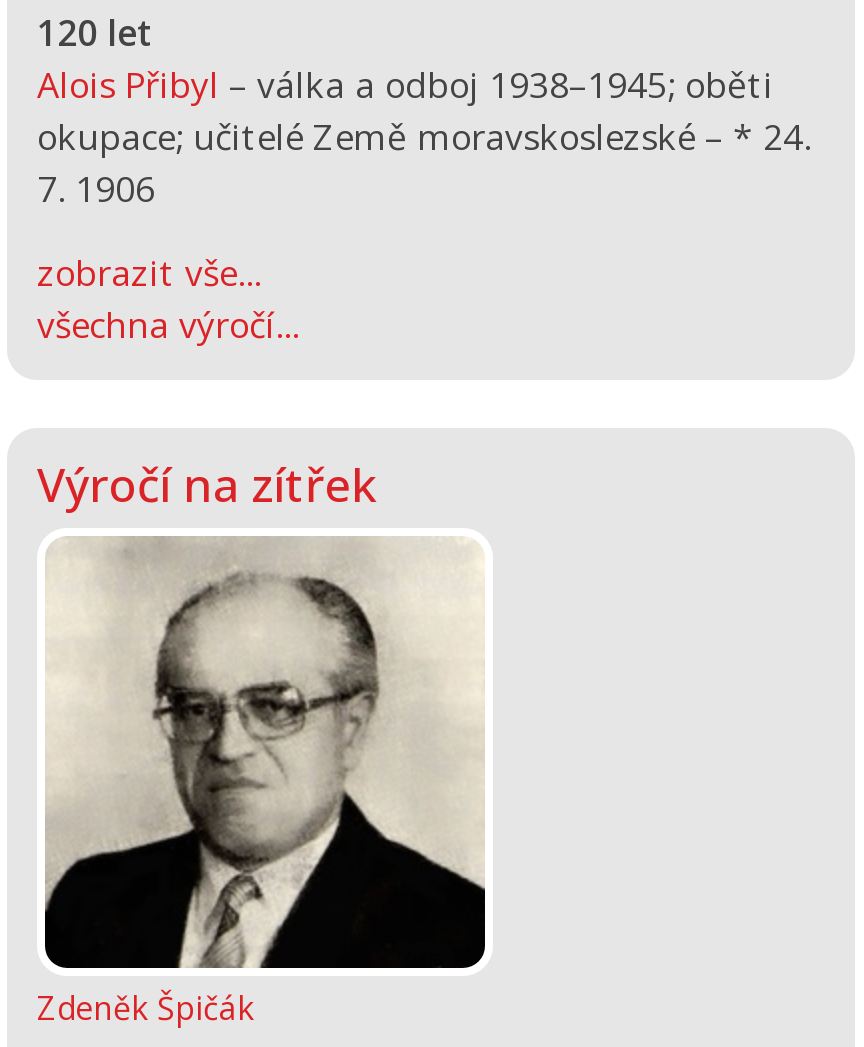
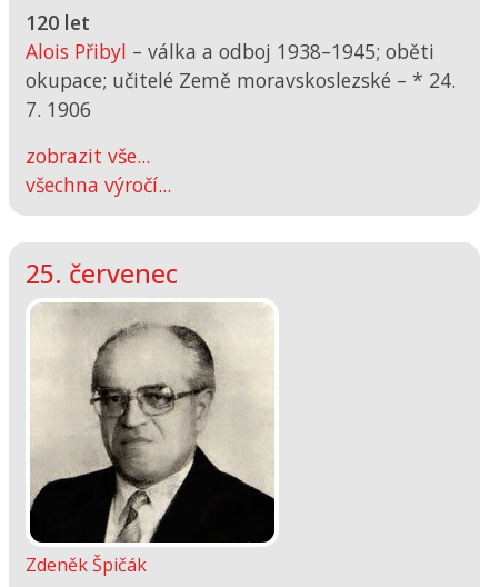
[37,453,377,517] Výročí na zítřek -> [26,256,178,292] 25. červenec

